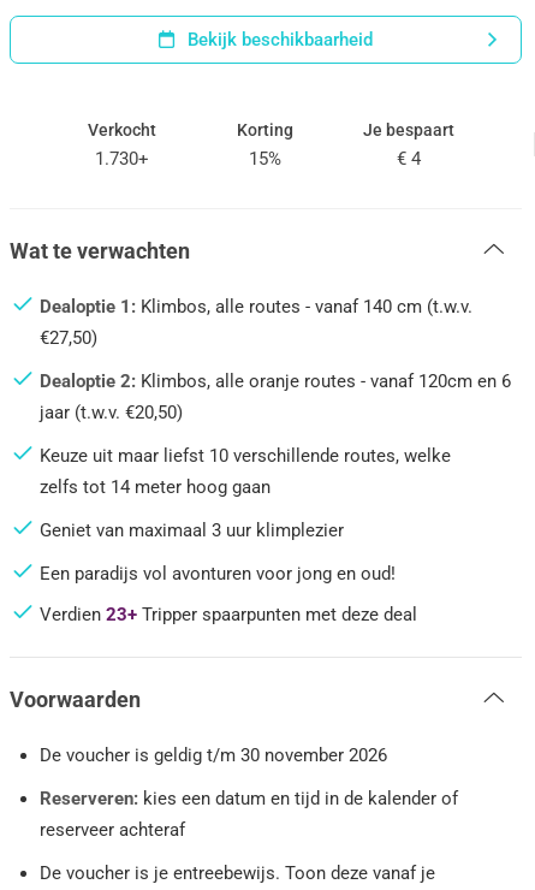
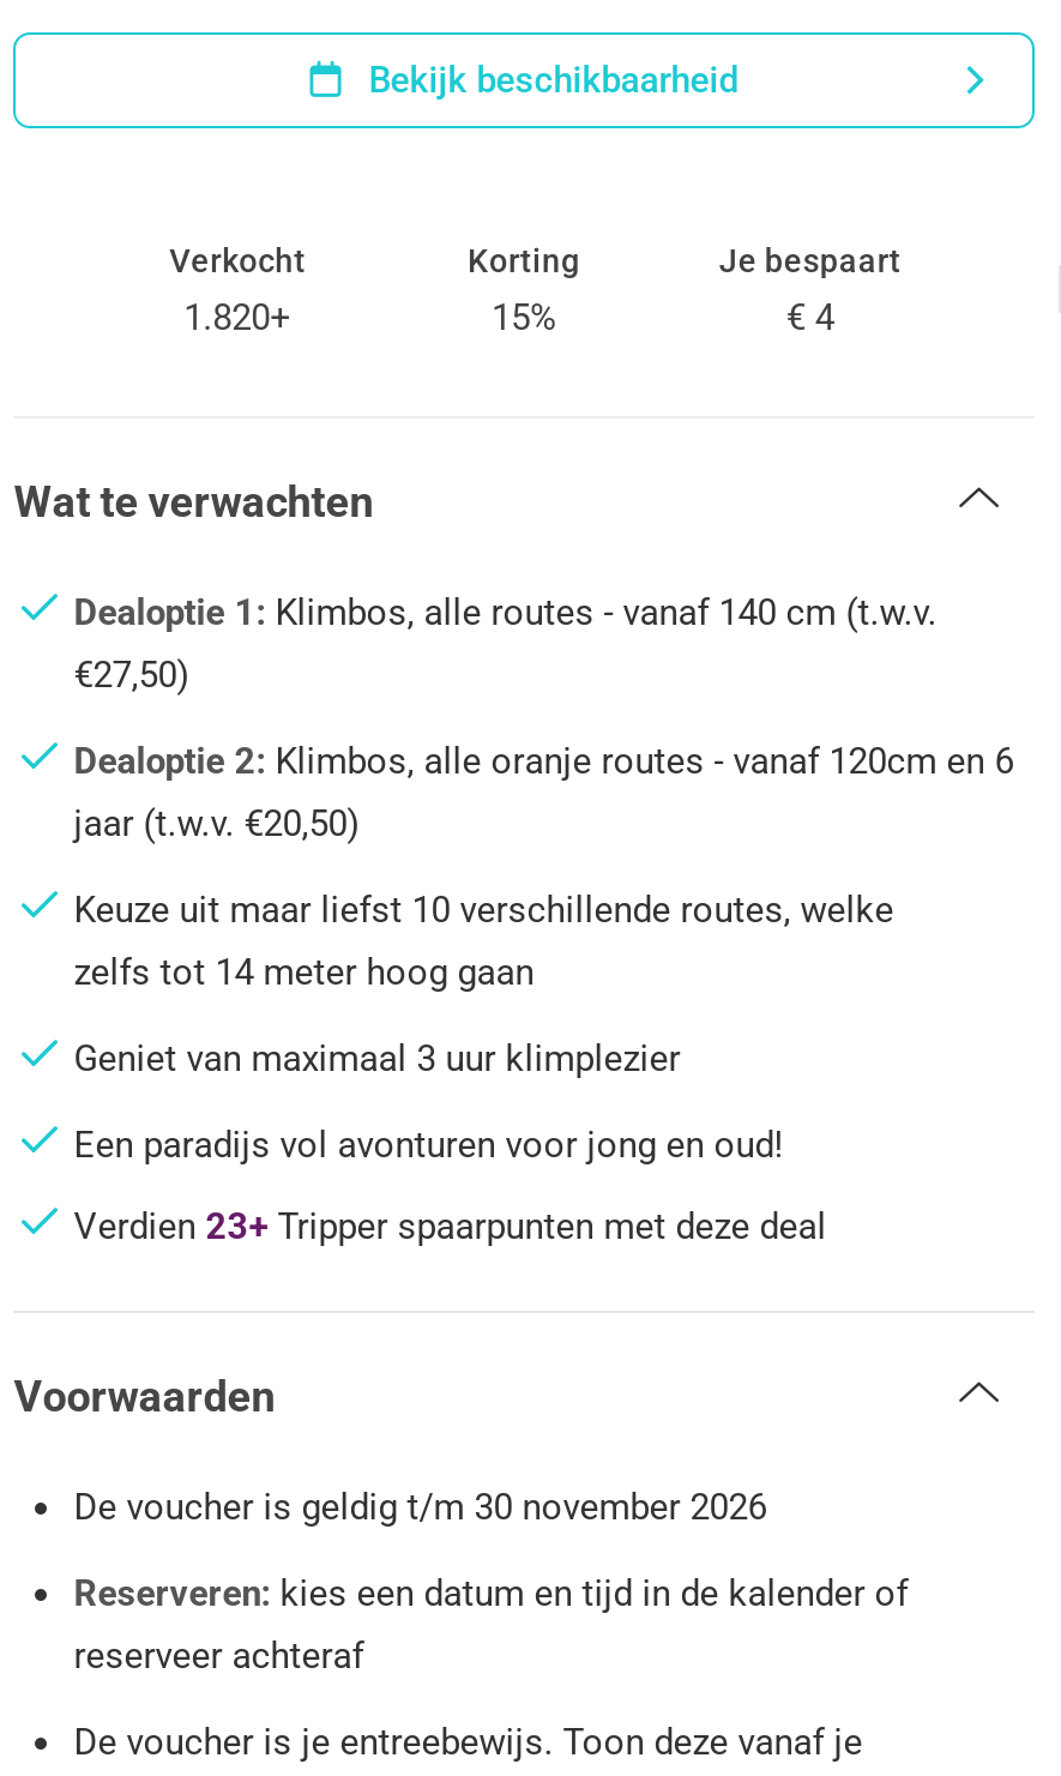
[95,148,149,170] 1.730+ -> [184,297,292,340] 1.820+

